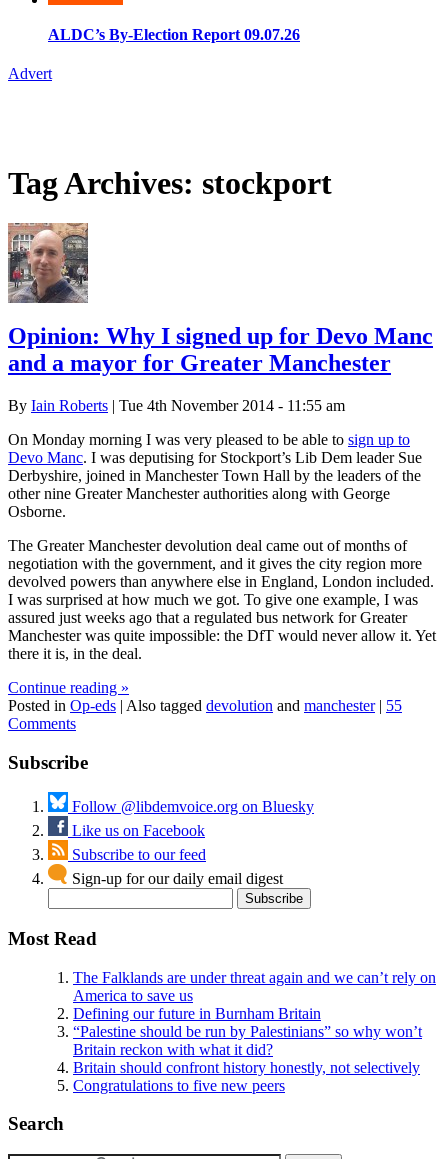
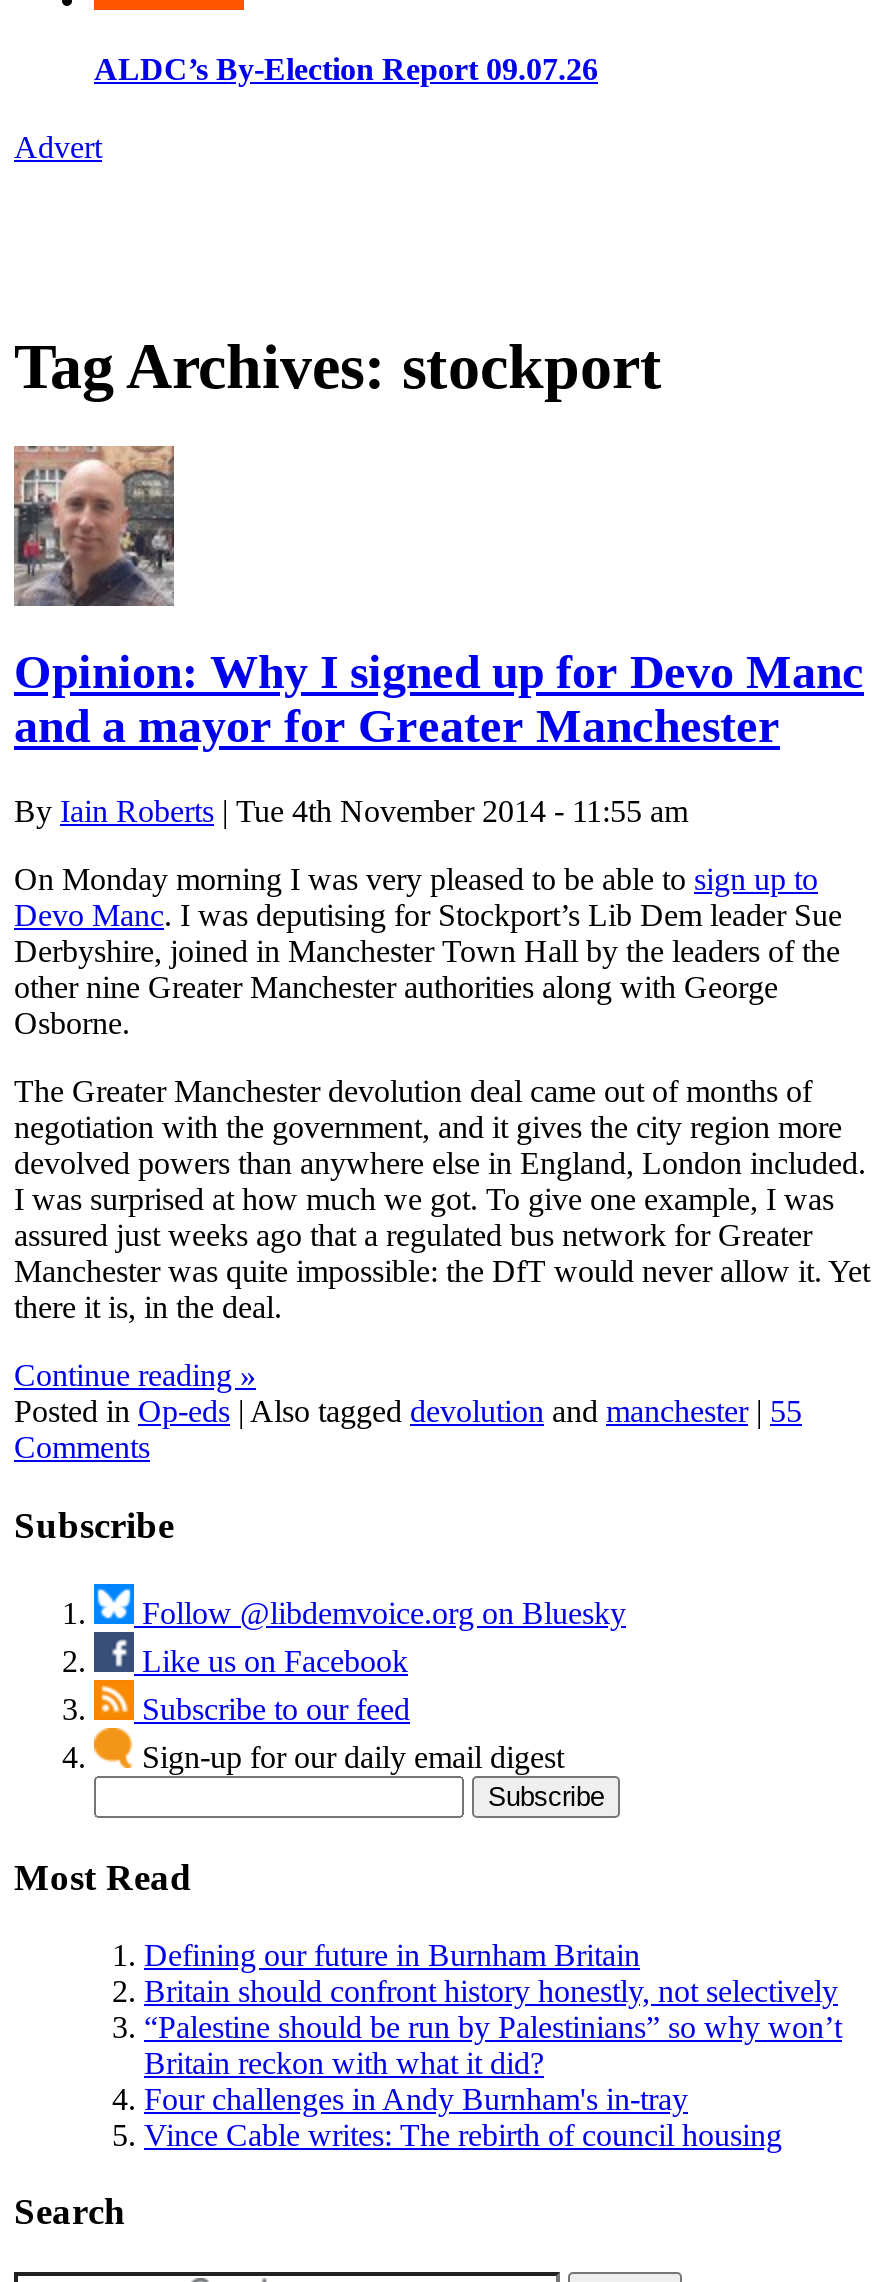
[73,969,436,1004] The Falklands are under threat again and we can’t rely on | America to save us -> none
moved [73,1005,321,1022] -> [144,1937,640,1971]: Defining our future in Burnham Britain
moved [73,1059,420,1076] -> [144,1973,838,2007]: Britain should confront history honestly, not selectively
[73,1077,285,1094] Congratulations to five new peers -> [144,2081,782,2151] Four challenges in Andy Burnham's in-tray | Vince Cable writes: The rebirth of council housing

